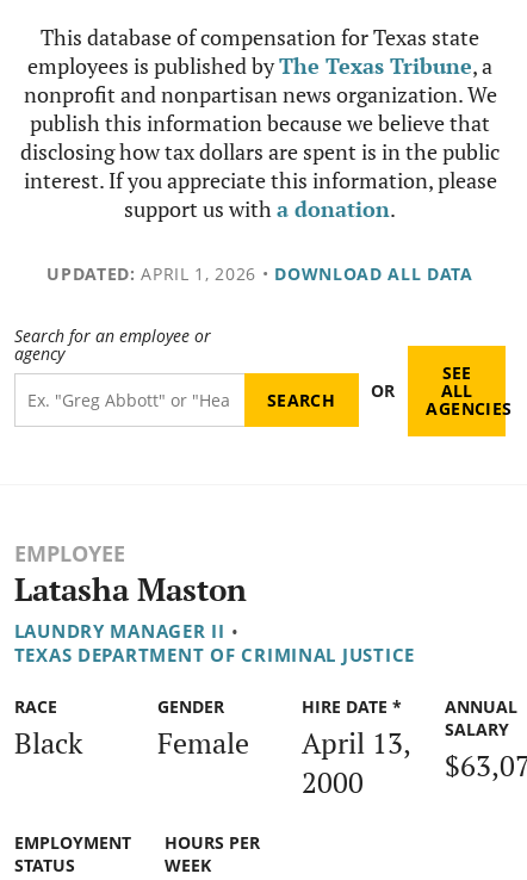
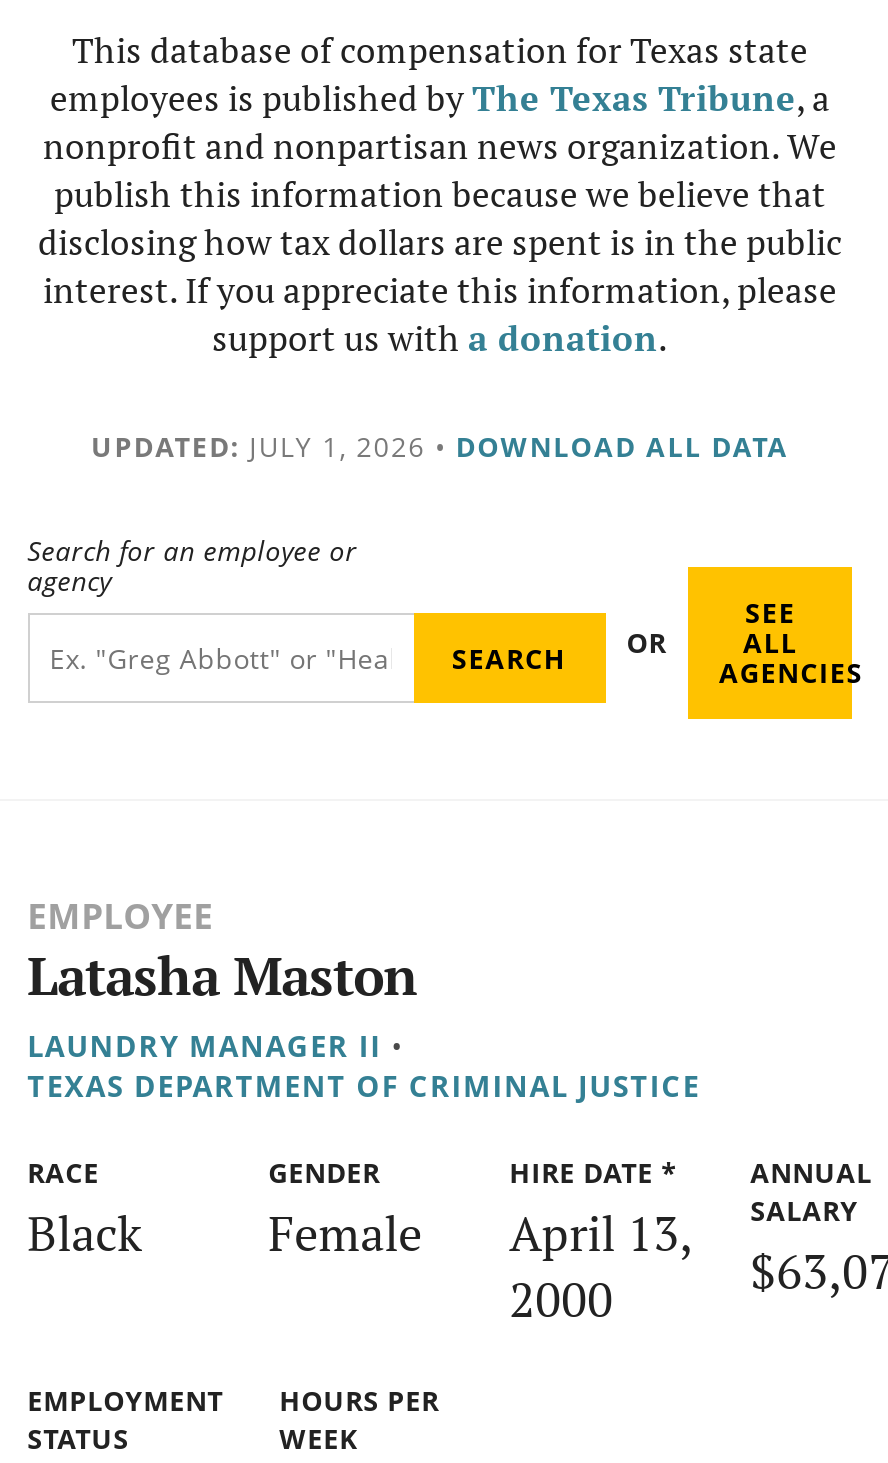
[47,262,473,285] UPDATED: APRIL 1, 2026 • DOWNLOAD ALL DATA -> [91,427,789,465] UPDATED: JULY 1, 2026 • DOWNLOAD ALL DATA

